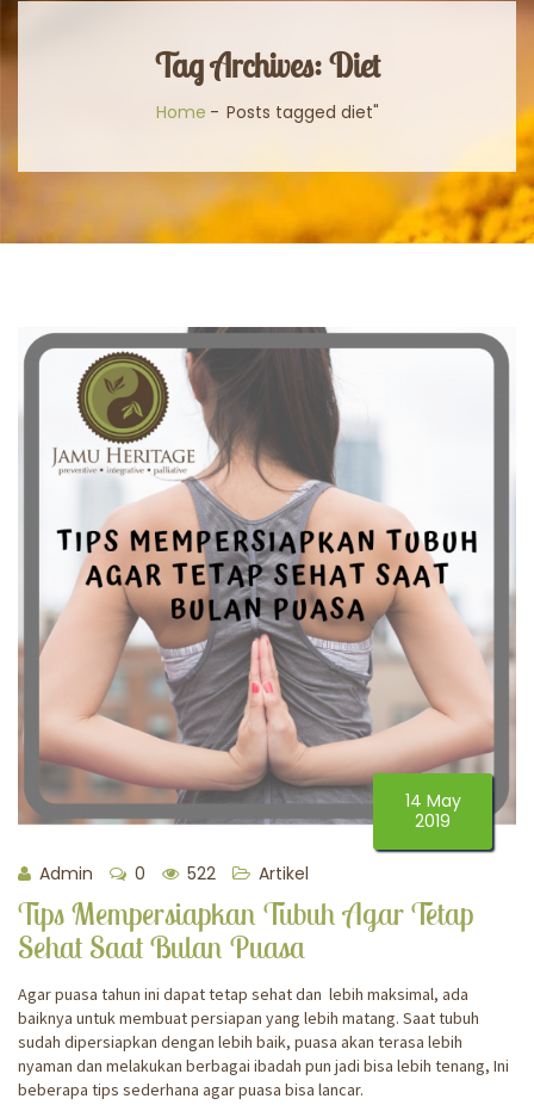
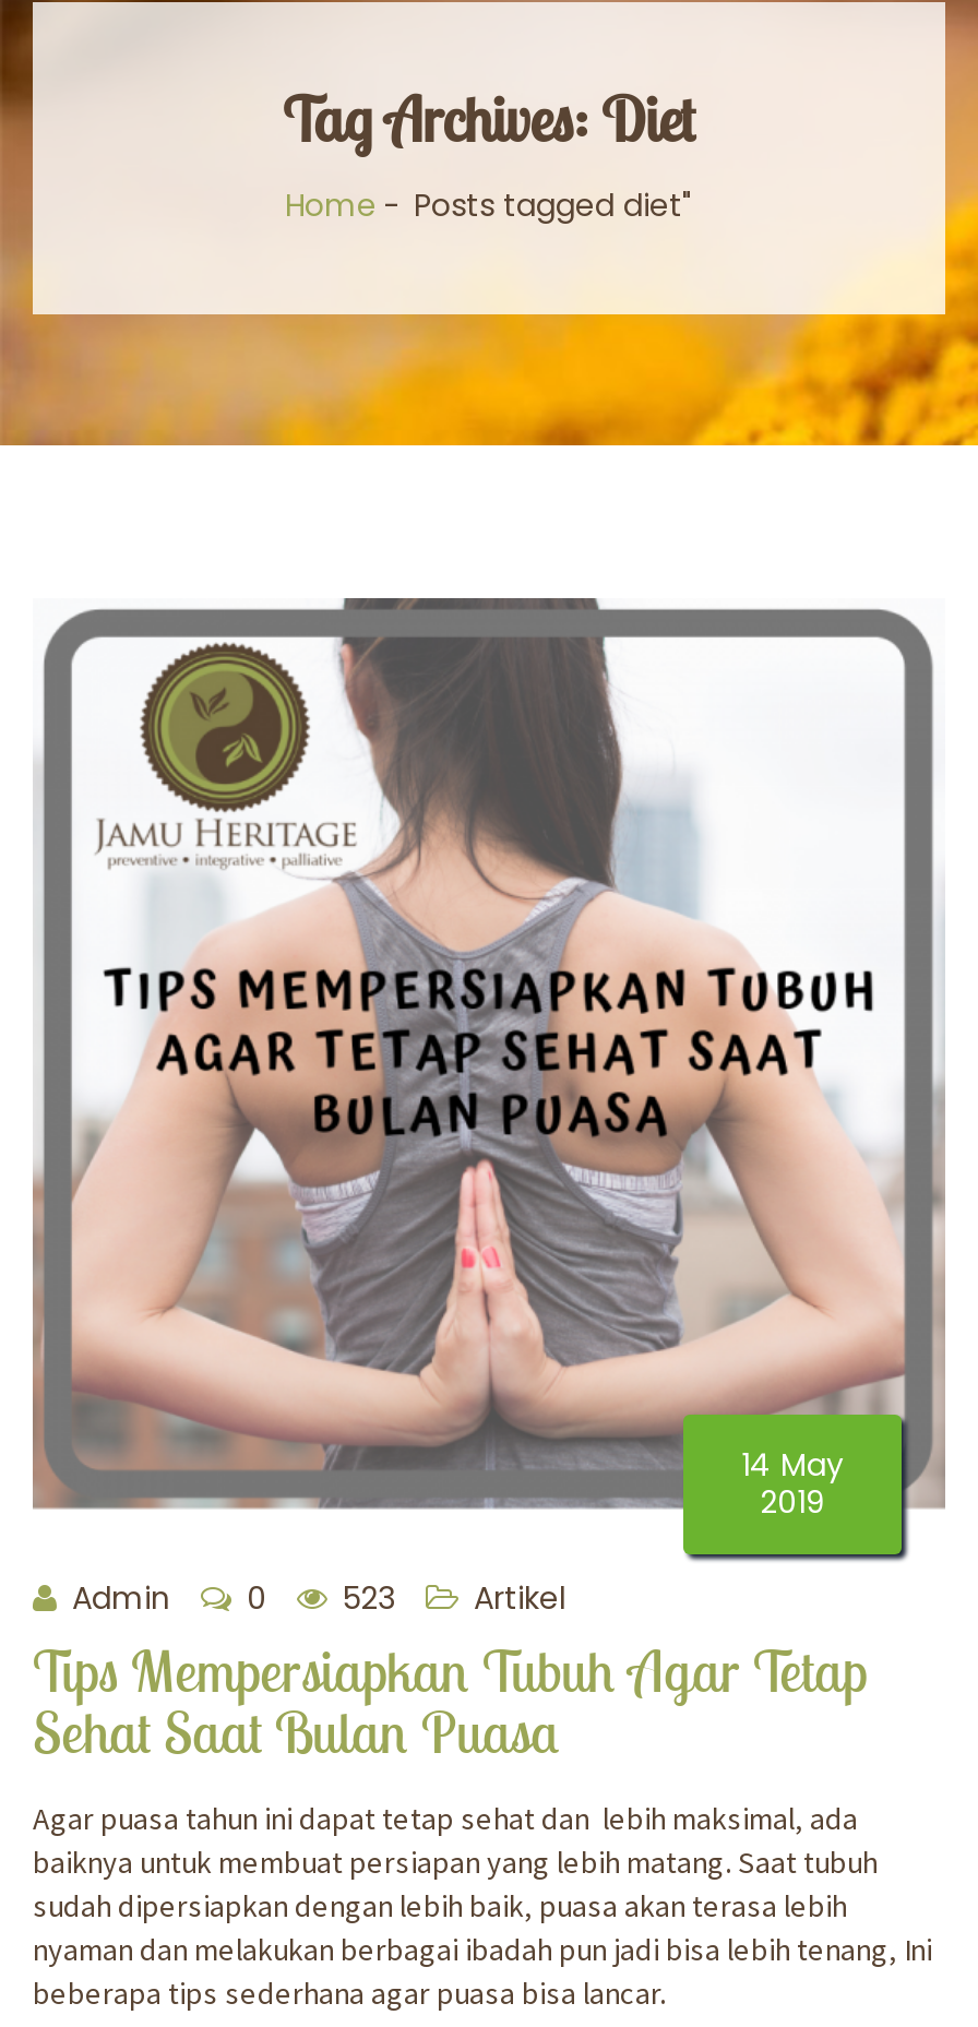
[35,862,309,885] Admin 0 522 Artikel -> [63,1576,565,1620] Admin 0 523 Artikel

